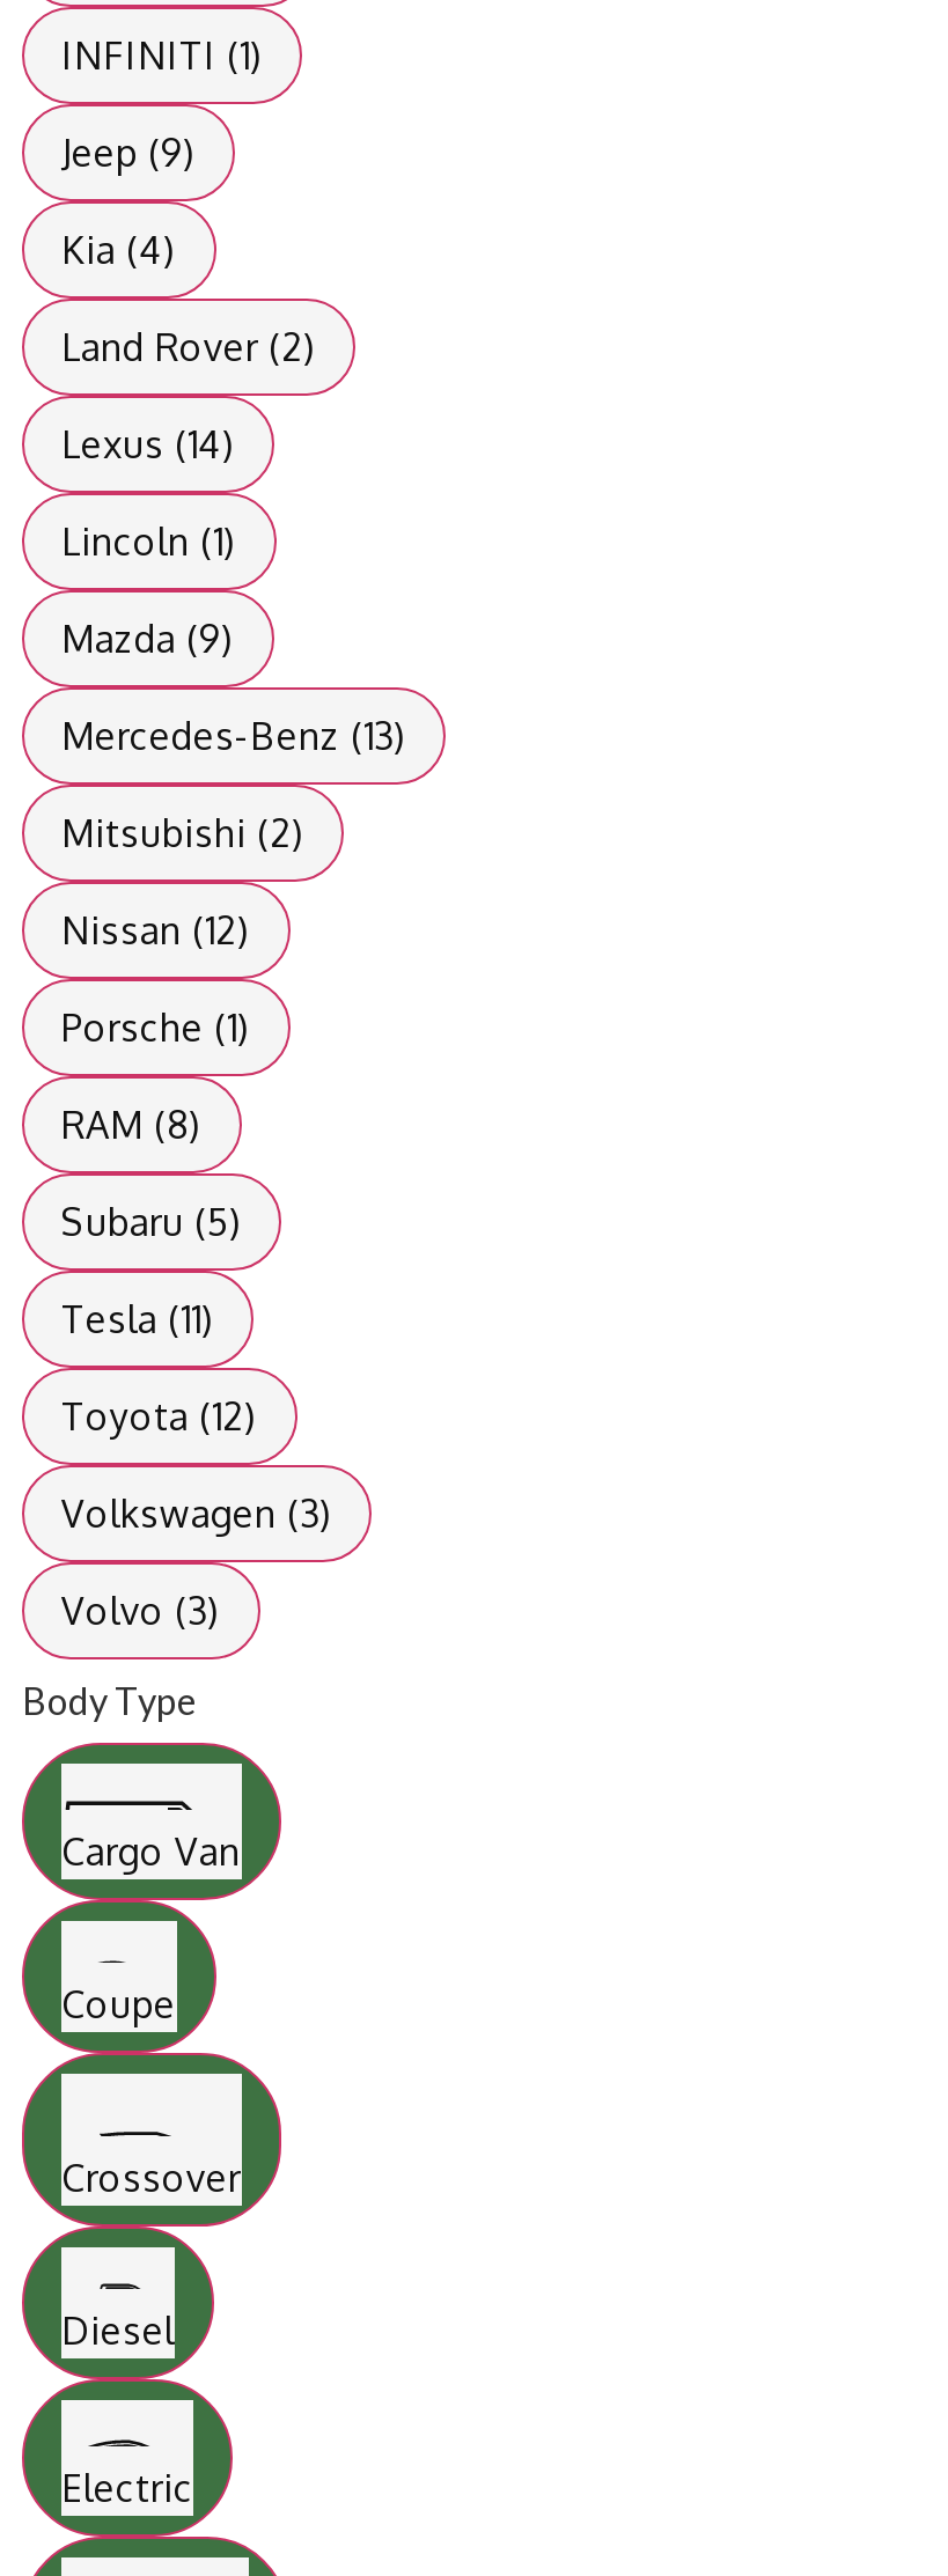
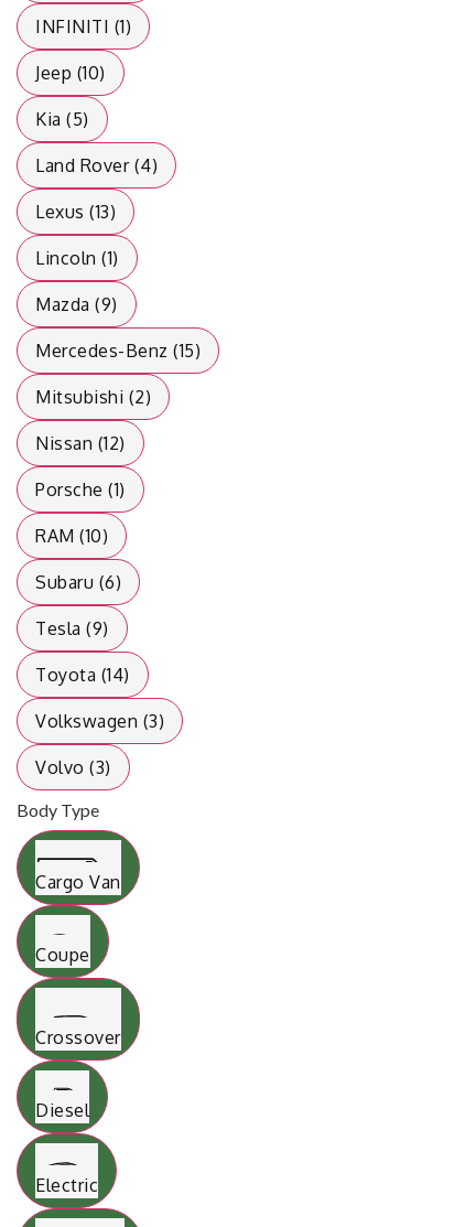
[61,130,196,177] Jeep (9) -> [35,62,105,84] Jeep (10)
[61,228,176,274] Kia (4) -> [35,108,89,130] Kia (5)
[61,325,316,371] Land Rover (2) -> [35,155,158,177] Land Rover (4)
[61,422,235,468] Lexus (14) -> [35,201,116,223] Lexus (13)
[61,714,406,760] Mercedes-Benz (13) -> [35,340,201,362] Mercedes-Benz (15)
[61,1102,201,1149] RAM (8) -> [35,525,108,547] RAM (10)
[61,1200,242,1246] Subaru (5) -> [35,571,121,593] Subaru (6)
[61,1297,214,1343] Tesla (11) -> [35,618,109,640] Tesla (9)
[61,1394,257,1440] Toyota (12) -> [35,664,129,686] Toyota (14)

